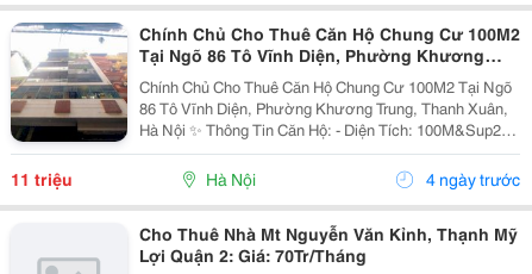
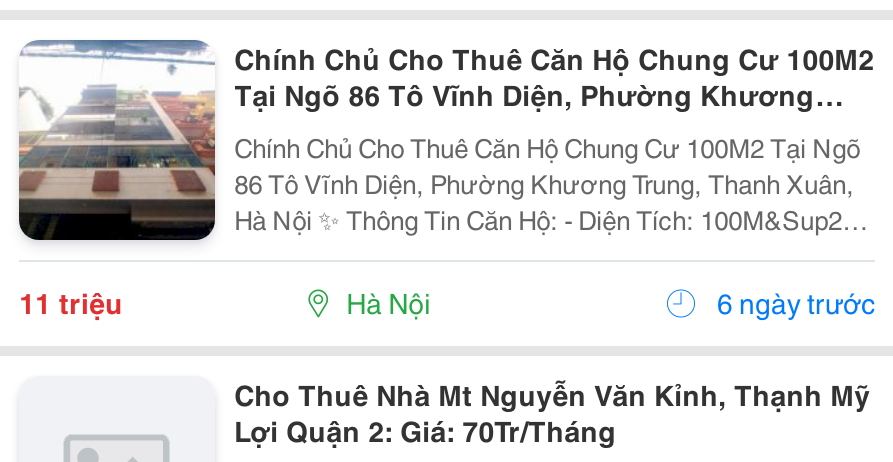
[423,167,520,191] 4 ngày trước -> [711,282,875,322] 6 ngày trước

